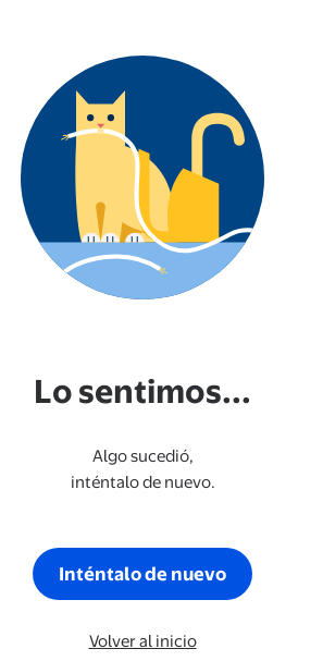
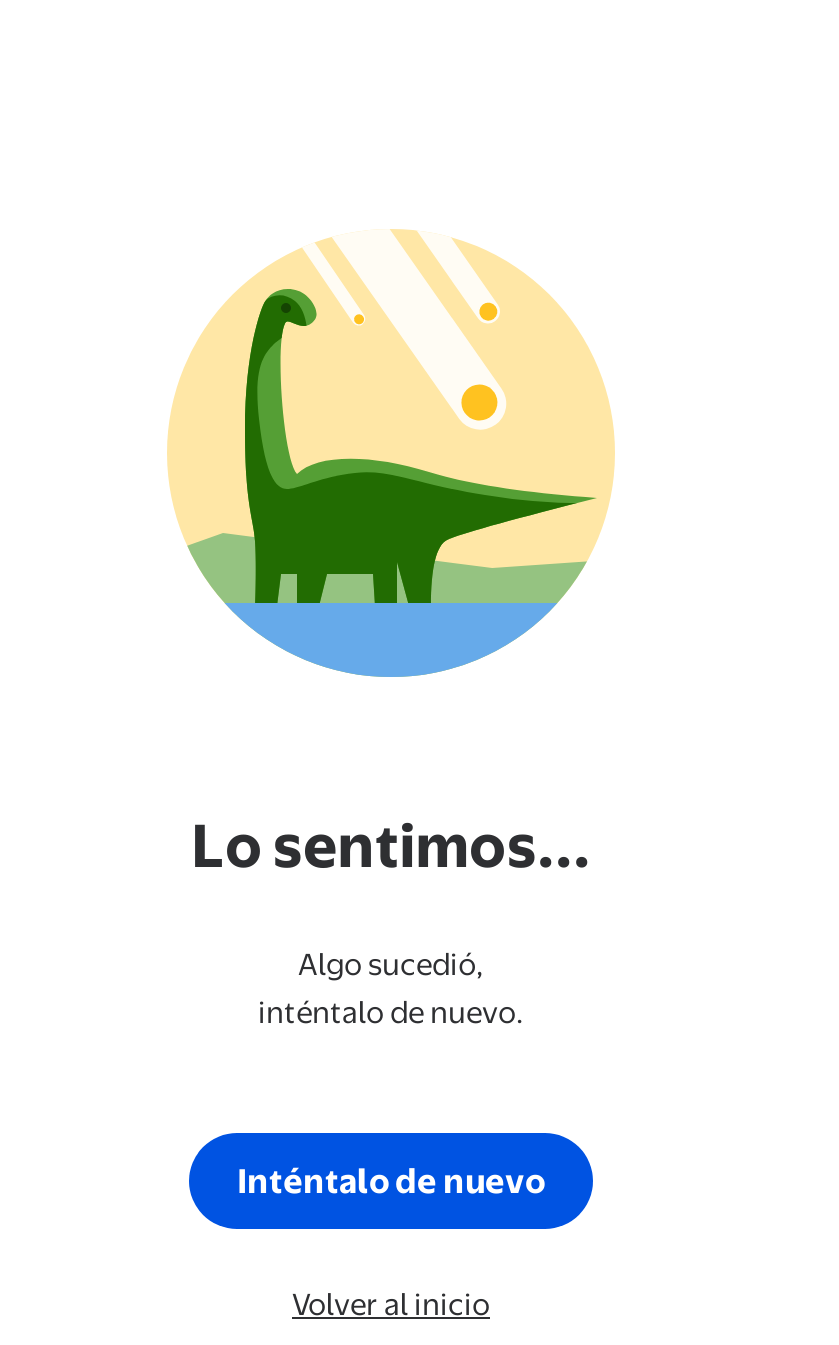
[20,54,265,276] [image] -> [167,229,615,631] [image]

